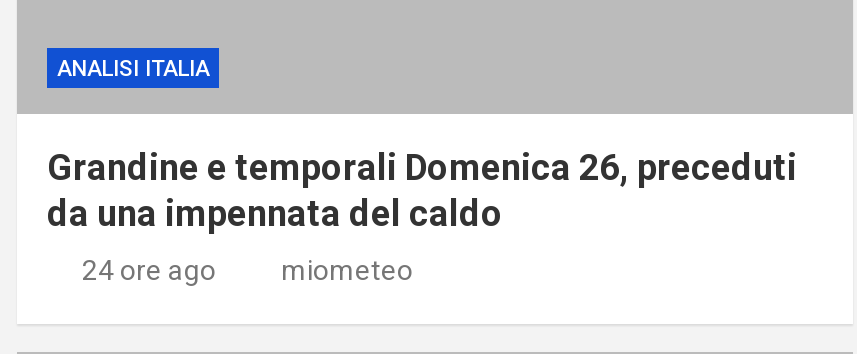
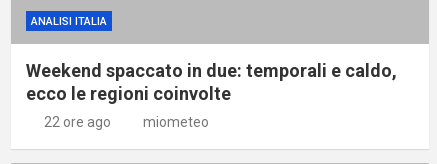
[47,145,797,233] Grandine e temporali Domenica 26, preceduti | da una impennata del caldo -> [26,60,397,104] Weekend spaccato in due: temporali e caldo, | ecco le regioni coinvolte
[82,253,216,285] 24 ore ago -> [43,114,110,130] 22 ore ago

